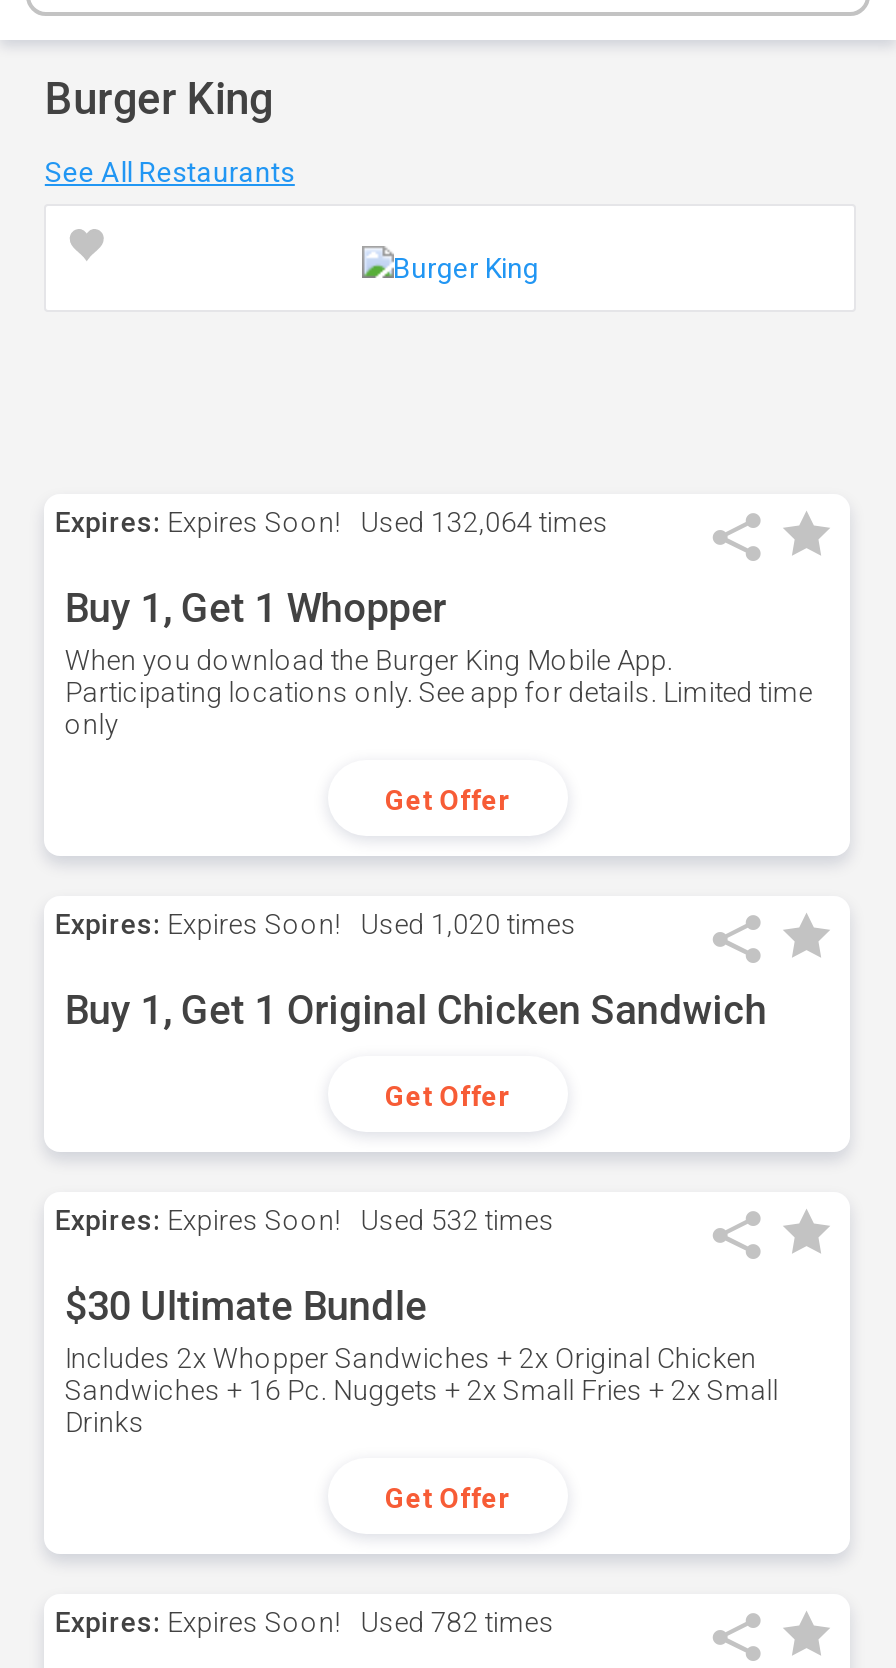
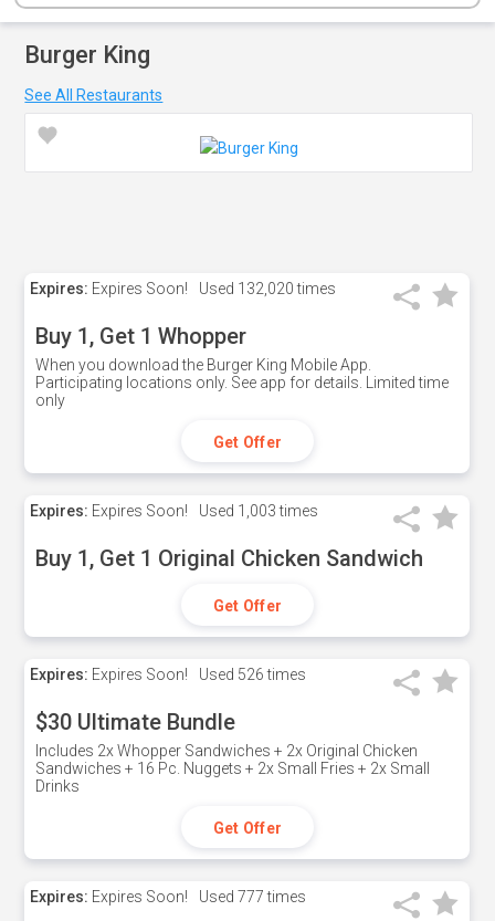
[55,506,609,538] Expires: Expires Soon! Used 132,064 times -> [30,280,336,297] Expires: Expires Soon! Used 132,020 times
[55,908,577,940] Expires: Expires Soon! Used 1,020 times -> [30,502,319,520] Expires: Expires Soon! Used 1,003 times
[55,1204,555,1236] Expires: Expires Soon! Used 532 times -> [30,666,307,683] Expires: Expires Soon! Used 526 times
[55,1606,555,1638] Expires: Expires Soon! Used 782 times -> [30,888,307,906] Expires: Expires Soon! Used 777 times

